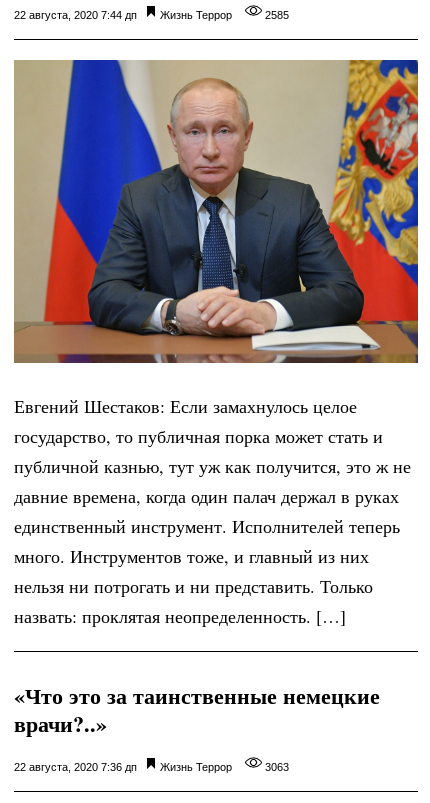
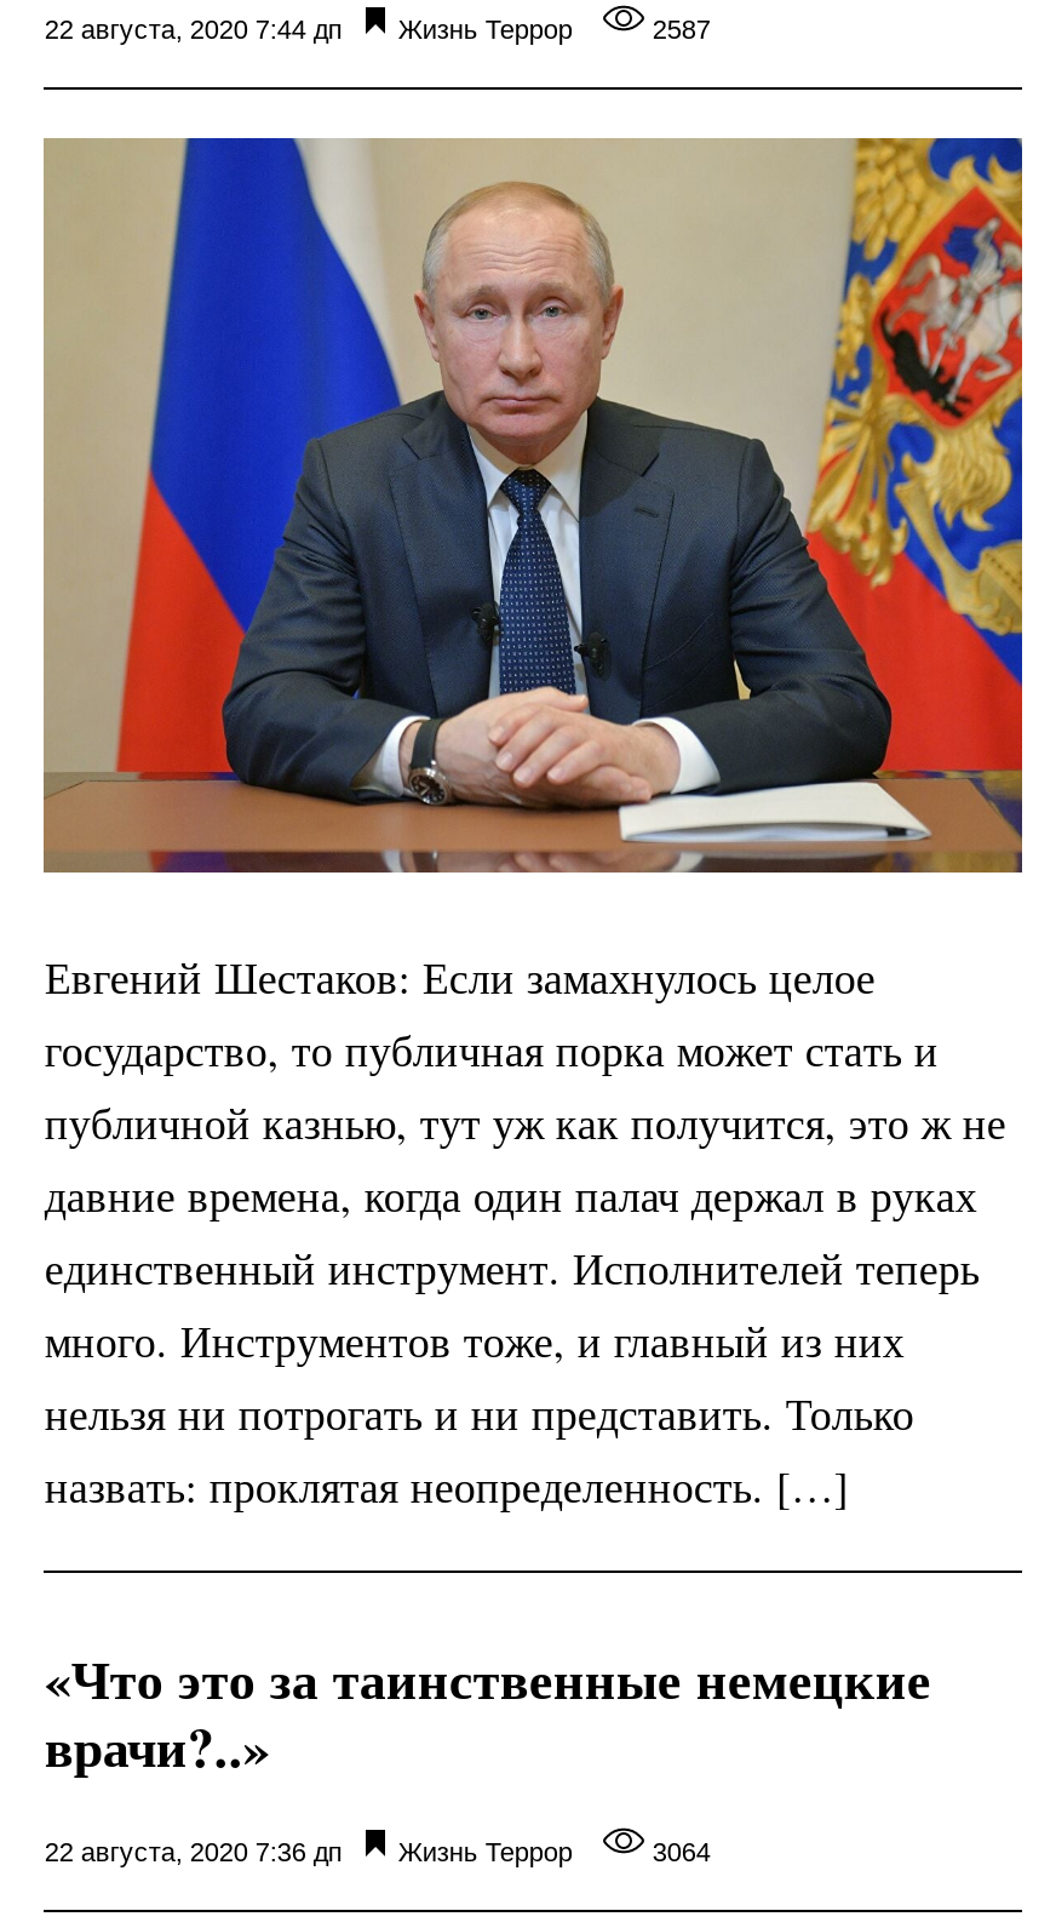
[265,9,289,21] 2585 -> [652,16,711,45] 2587
[265,761,289,773] 3063 -> [652,1837,711,1866] 3064

